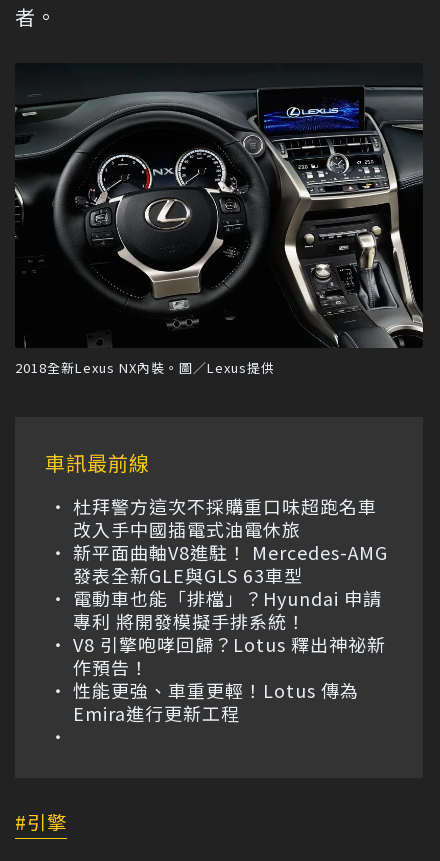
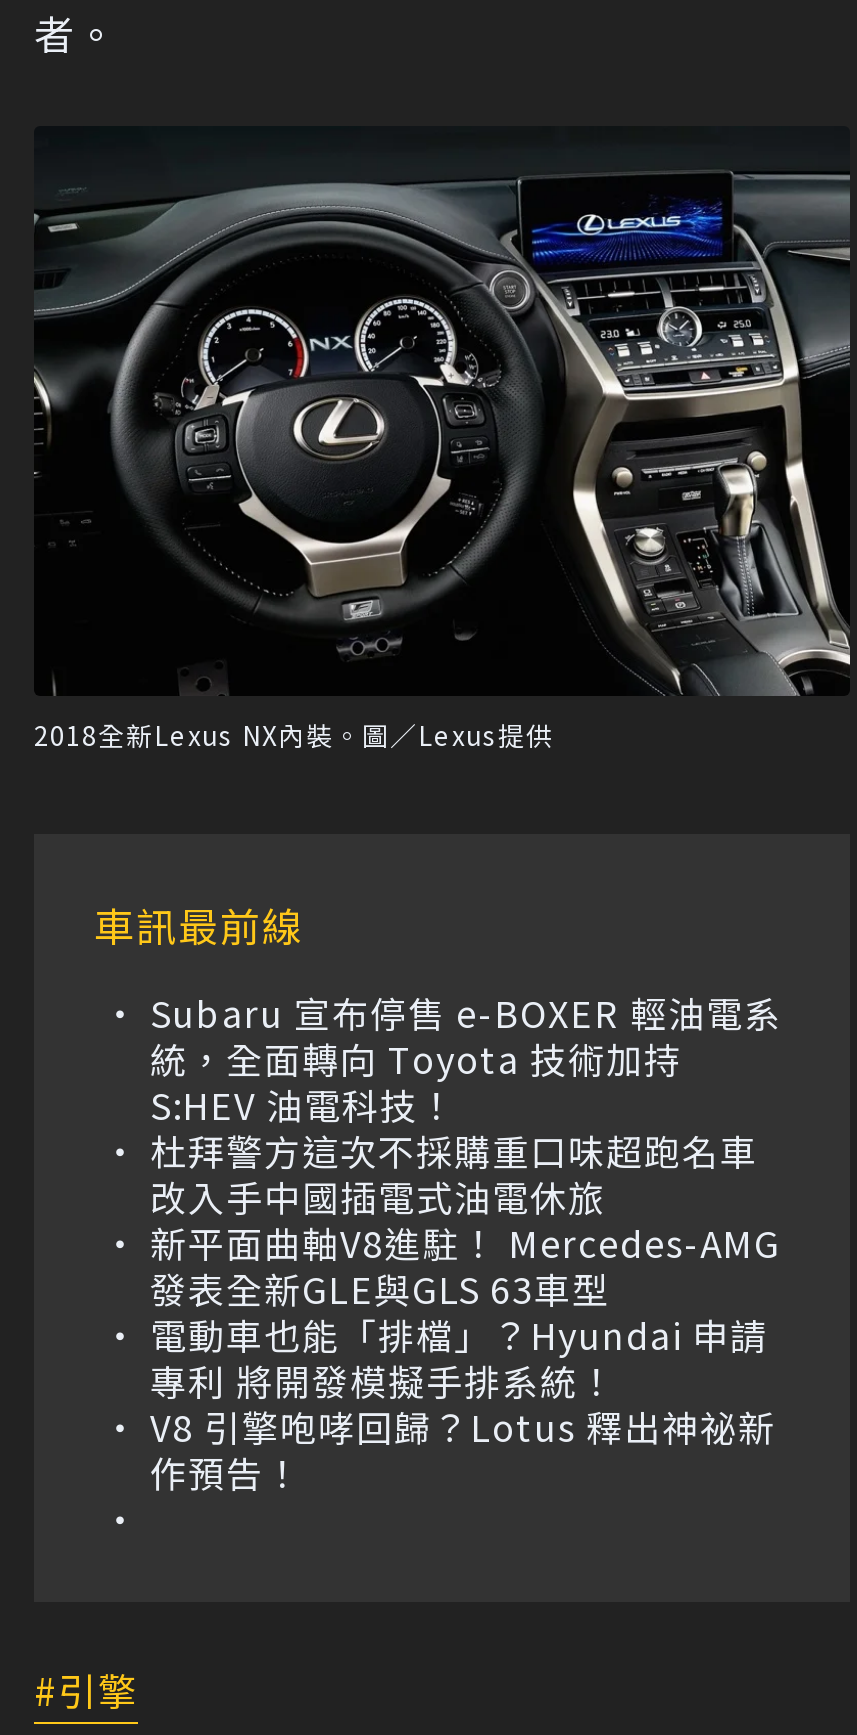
none -> [150,986,782,1130] Subaru 宣布停售 e-BOXER 輕油電系 | 統，全面轉向 Toyota 技術加持 | S:HEV 油電科技！
moved [73,493,388,680] -> [150,1124,780,1498]: 杜拜警方這次不採購重口味超跑名車 | 改入手中國插電式油電休旅 | 新平面曲軸V8進駐！ Mercedes-AMG | 發表全新GLE與GLS 63車型 | 電動車也能「排檔」？Hyundai 申請 | 專利 將開發模擬手排系統！ | V8 引擎咆哮回歸？Lotus 釋出神祕新 | 作預告！
[73,677,359,726] 性能更強、車重更輕！Lotus 傳為 | Emira進行更新工程 -> none

